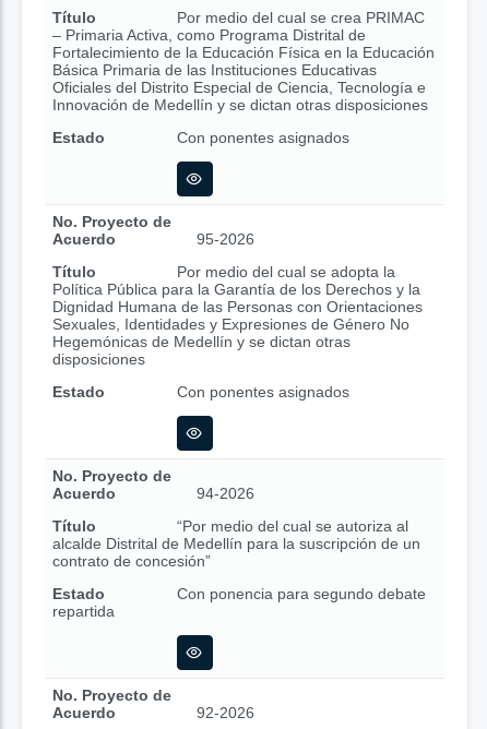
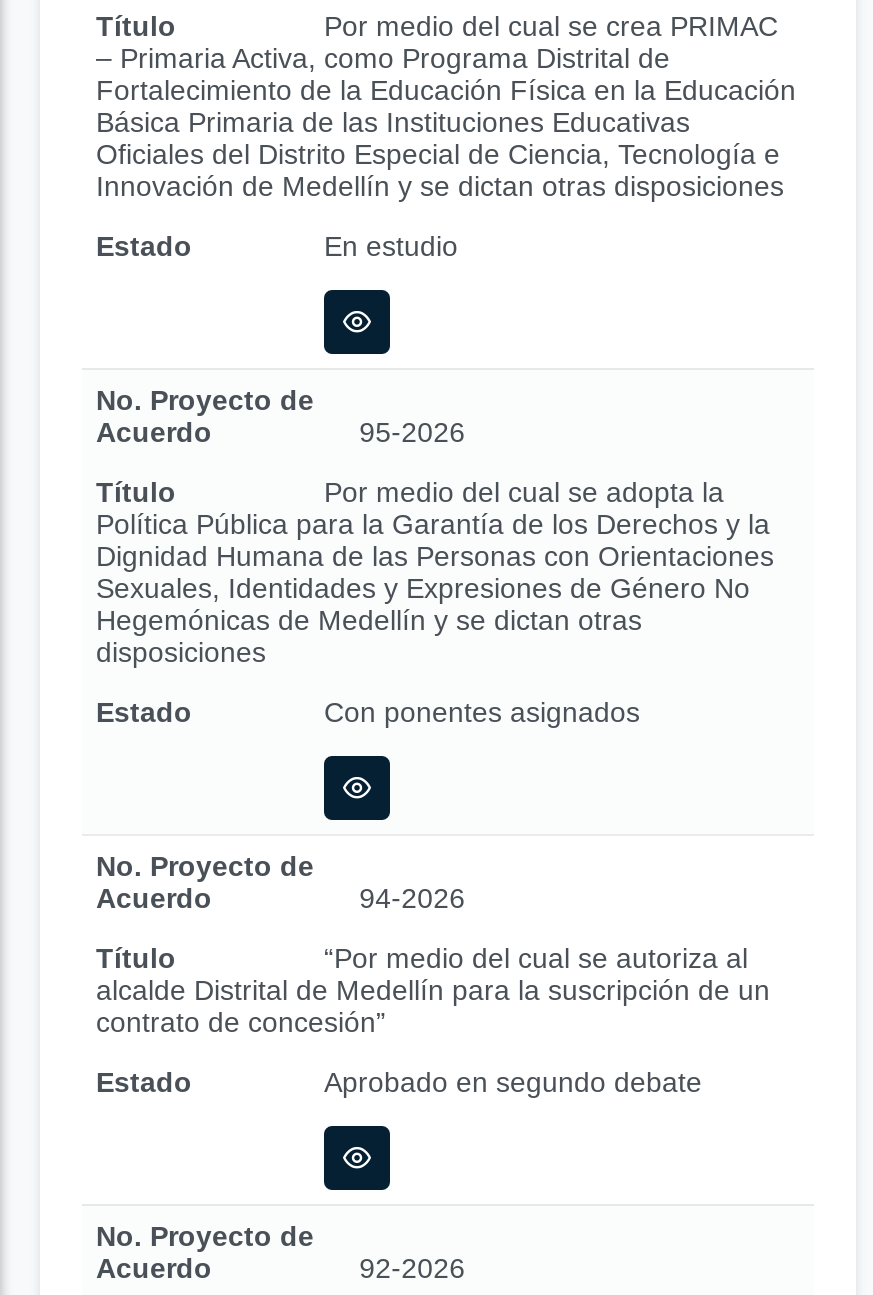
[177,129,349,146] Con ponentes asignados -> [324,230,458,262] En estudio
[52,585,426,620] Con ponencia para segundo debate | repartida -> [324,1066,702,1098] Aprobado en segundo debate

